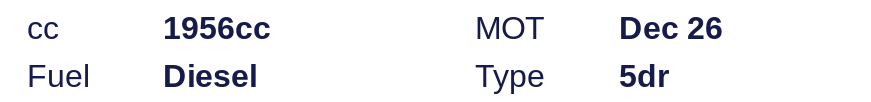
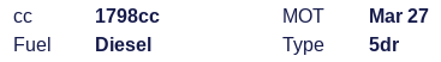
[163,11,271,45] 1956cc -> [95,6,160,27] 1798cc
[619,11,723,45] Dec 26 -> [369,6,429,27] Mar 27

